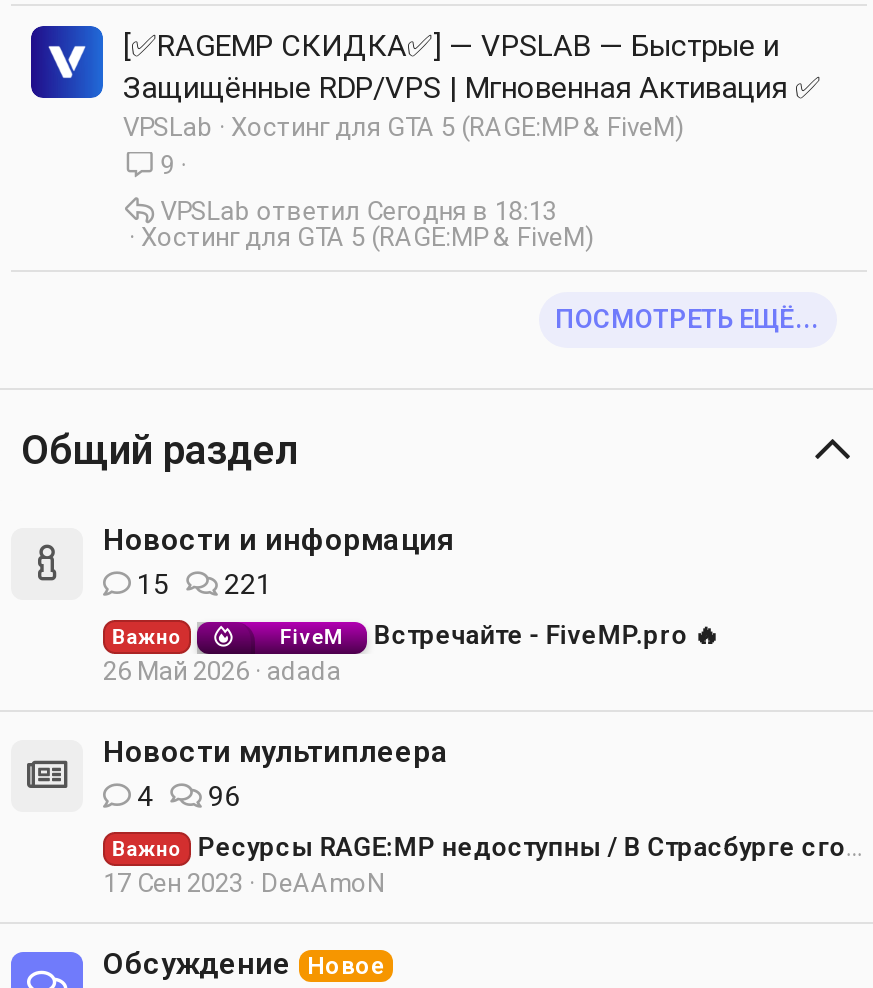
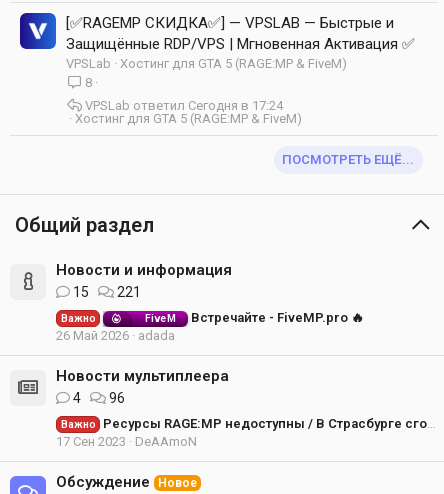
[160,151,174,181] 9 -> [85,75,92,90] 8
[366,197,556,227] Сегодня в 18:13 -> [188,98,283,113] Сегодня в 17:24

